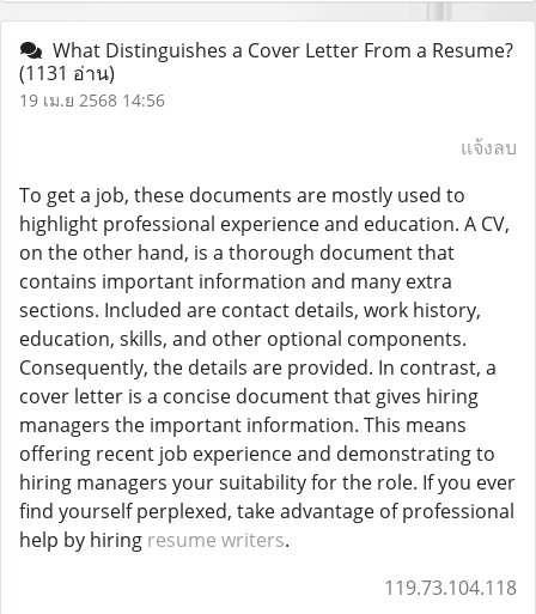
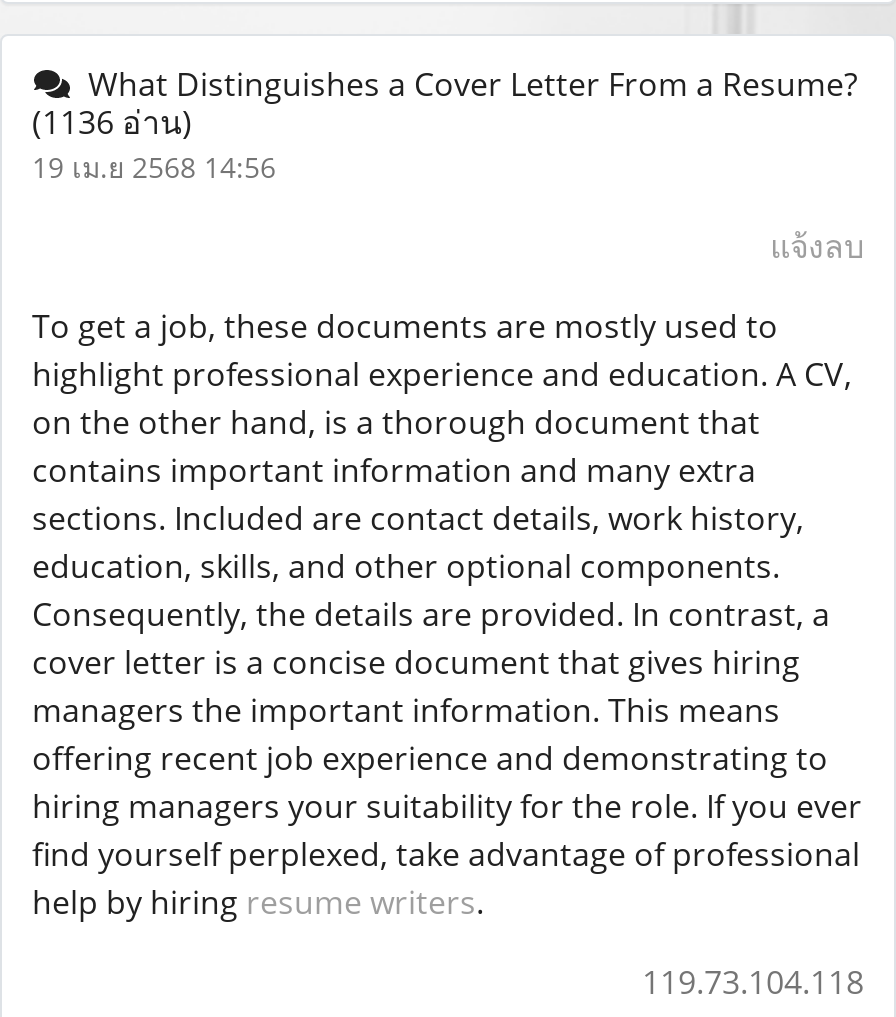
[19,60,115,86] (1131 อ่าน) -> [32,100,192,144] (1136 อ่าน)

